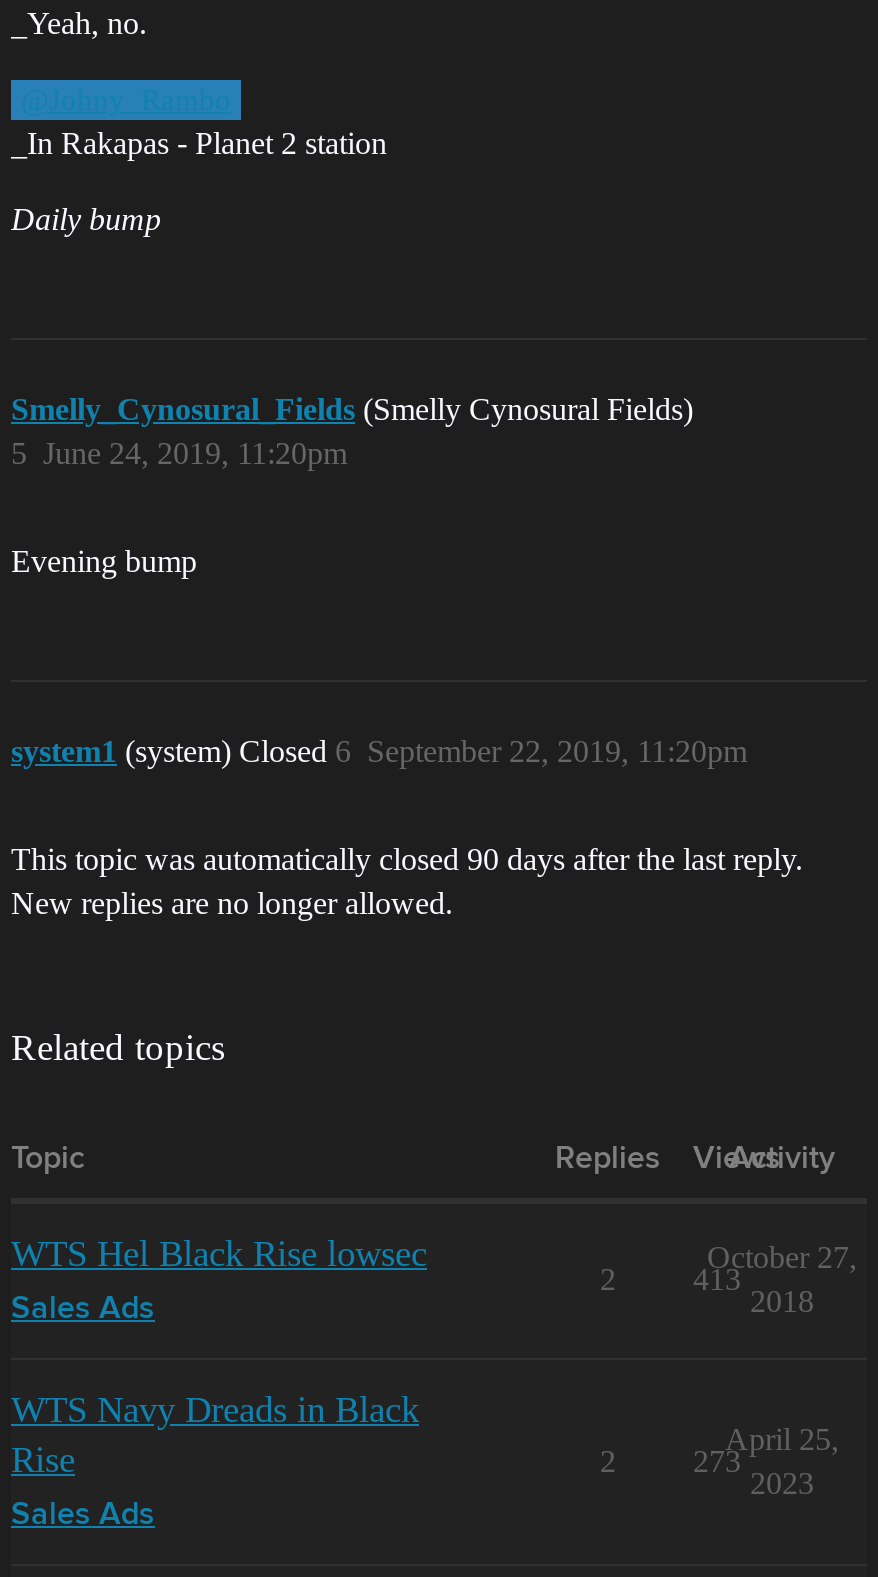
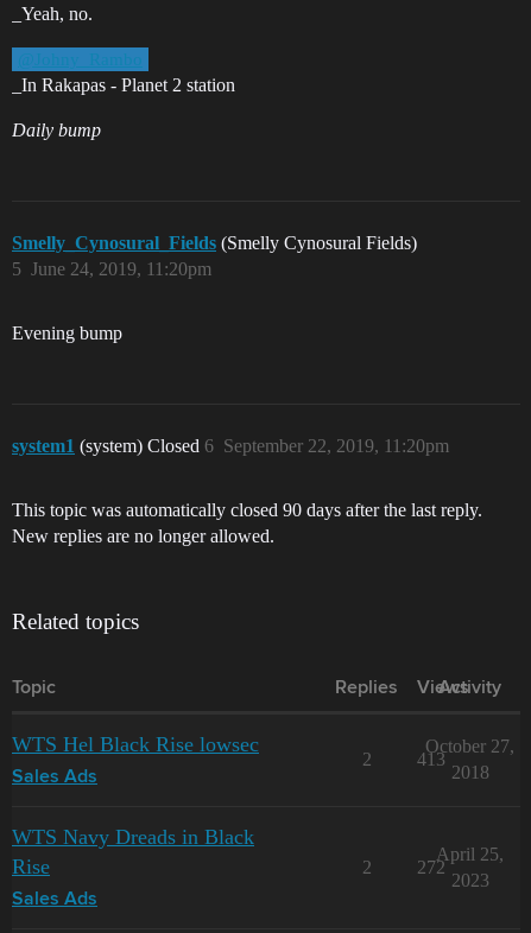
[693,1444,741,1478] 273 -> [417,857,445,877] 272

